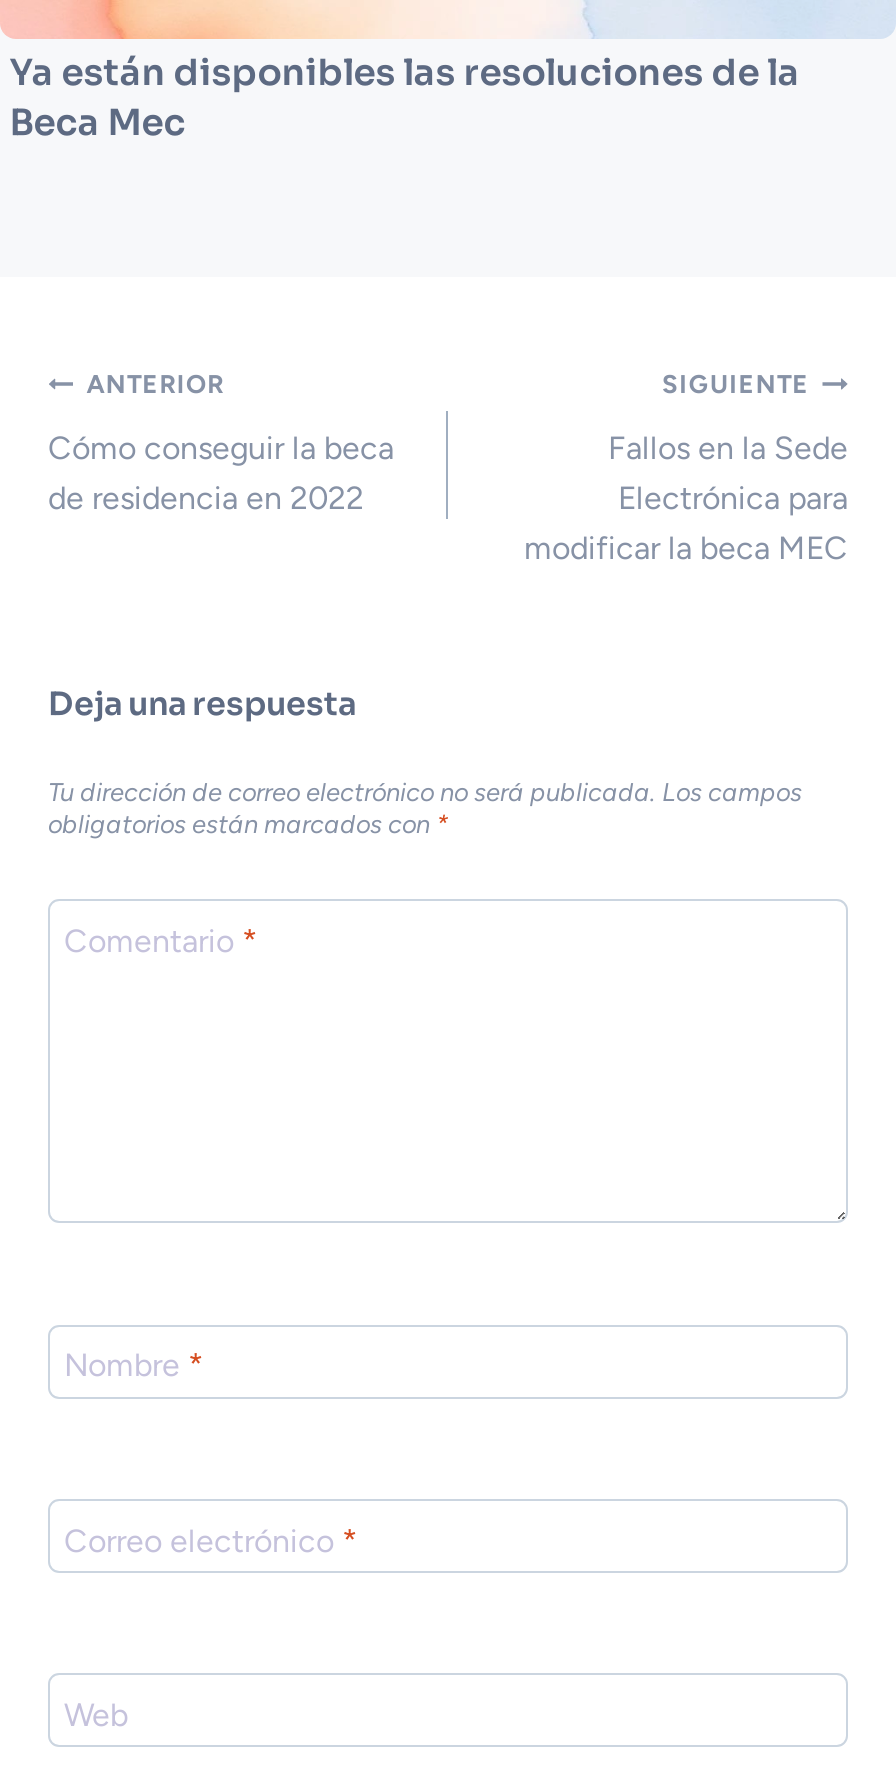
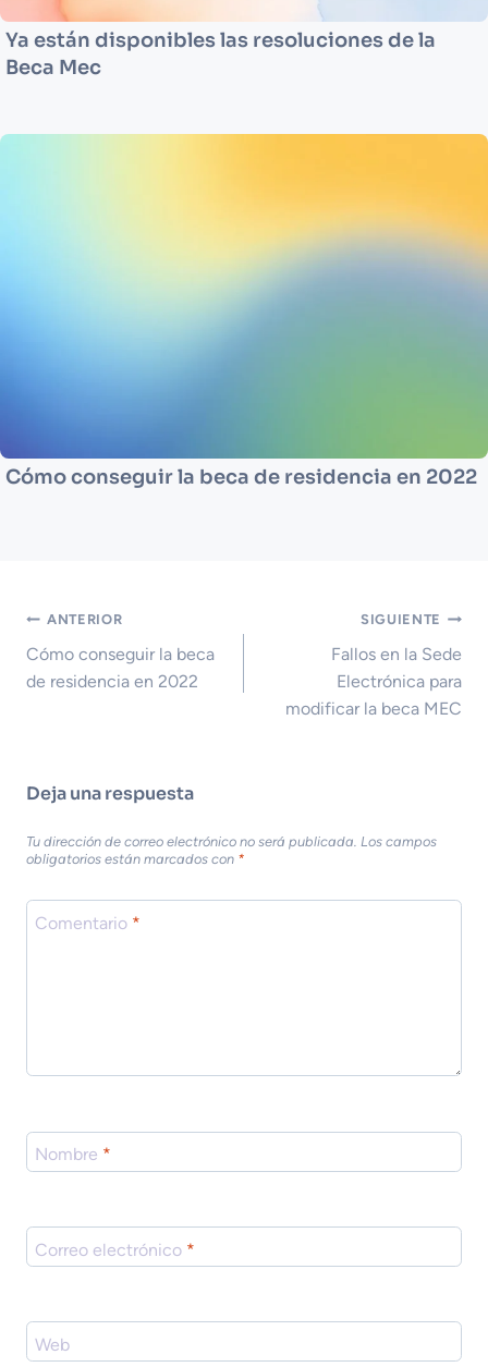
none -> [3,133,485,489] [image] | Cómo conseguir la beca de residencia en 2022

